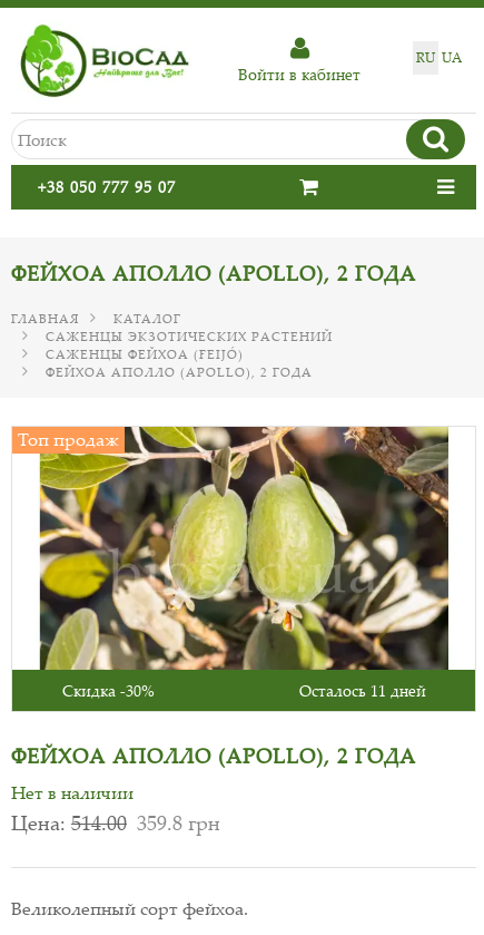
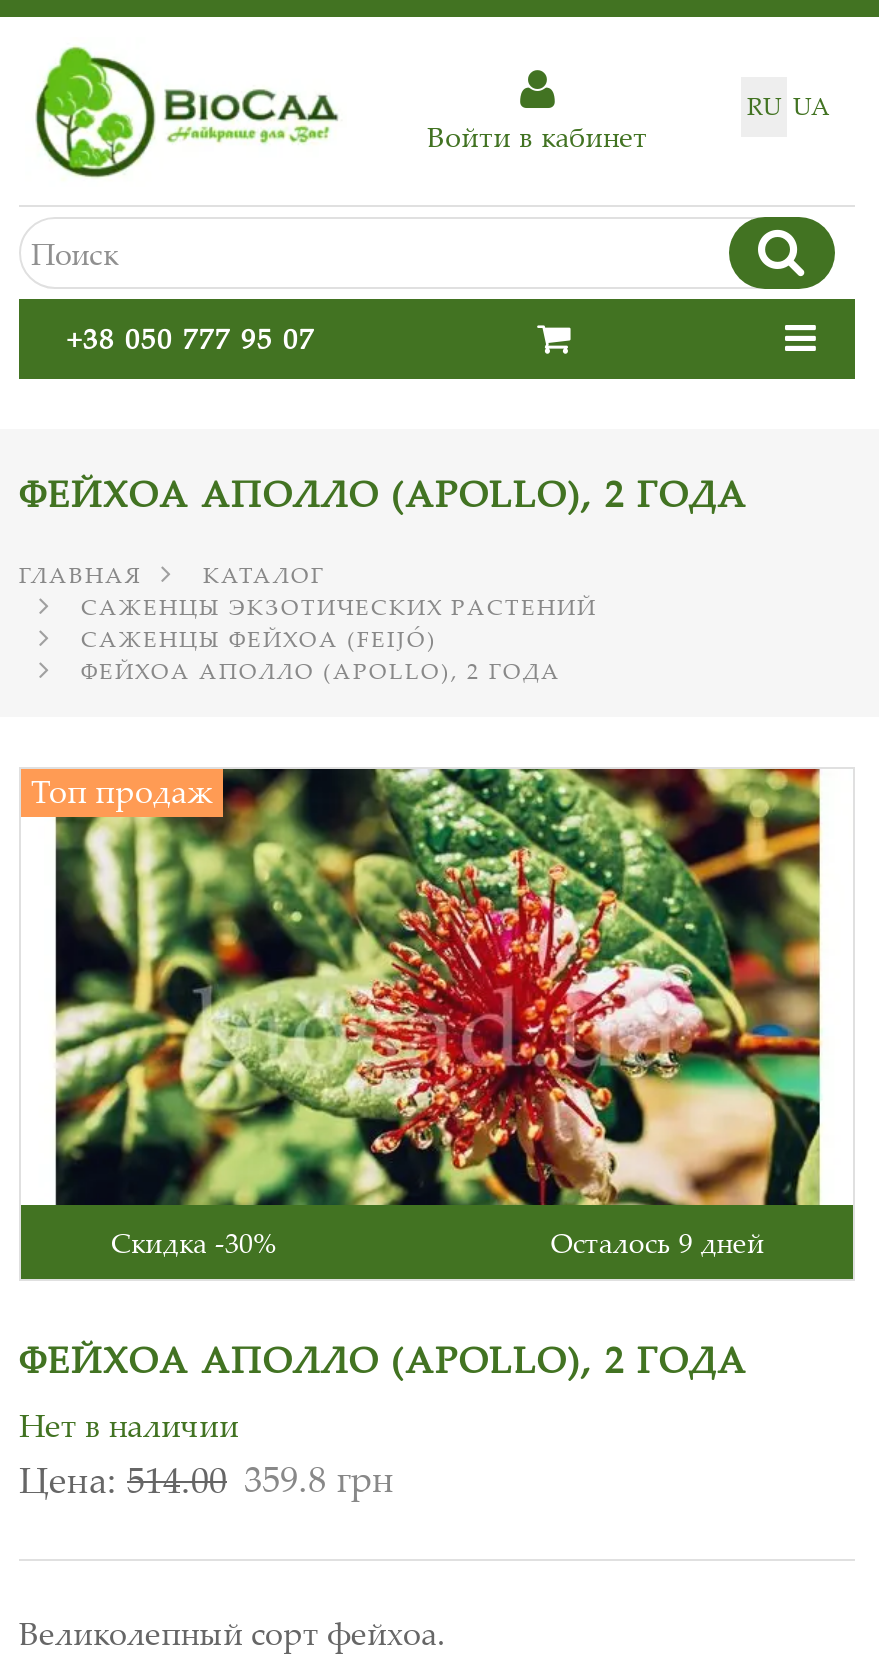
[31,426,457,701] [image] | Осталось 11 дней -> [53,767,823,1260] [image] | Осталось 9 дней

